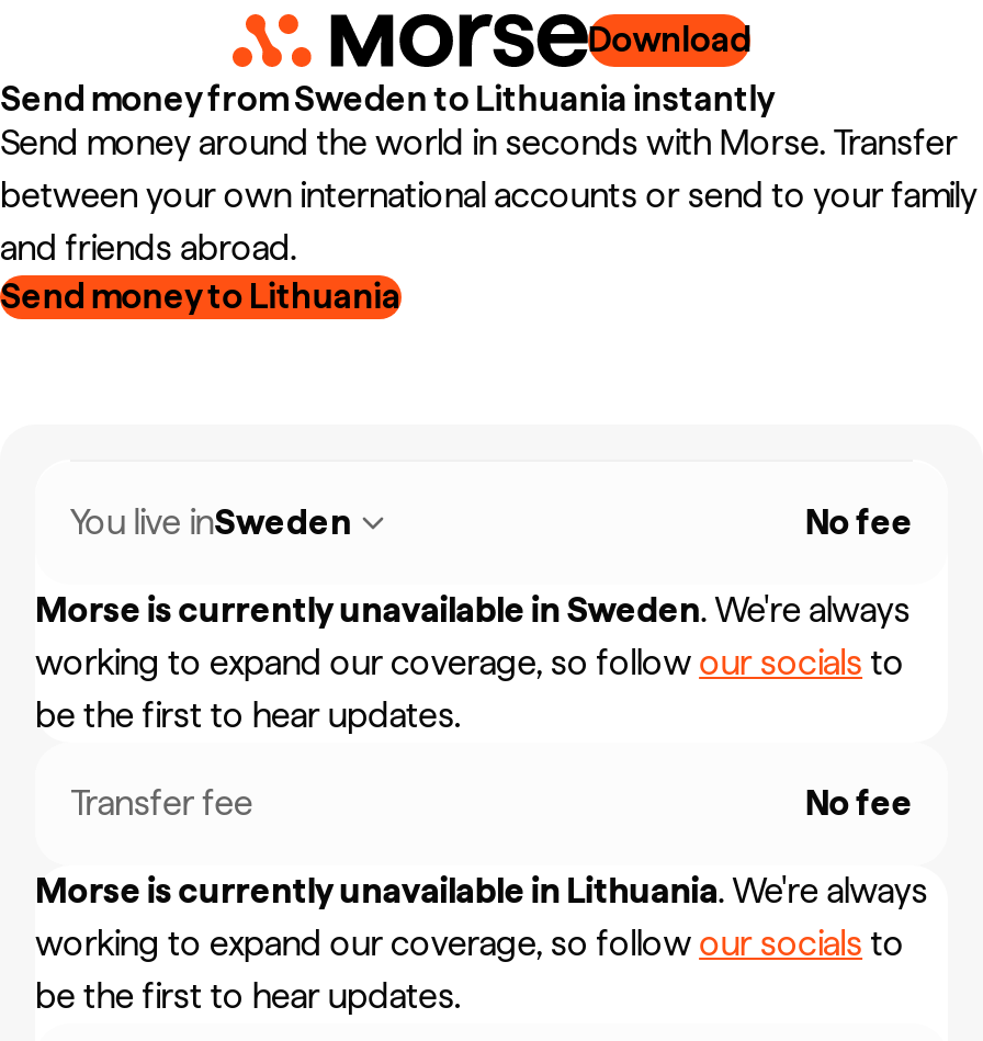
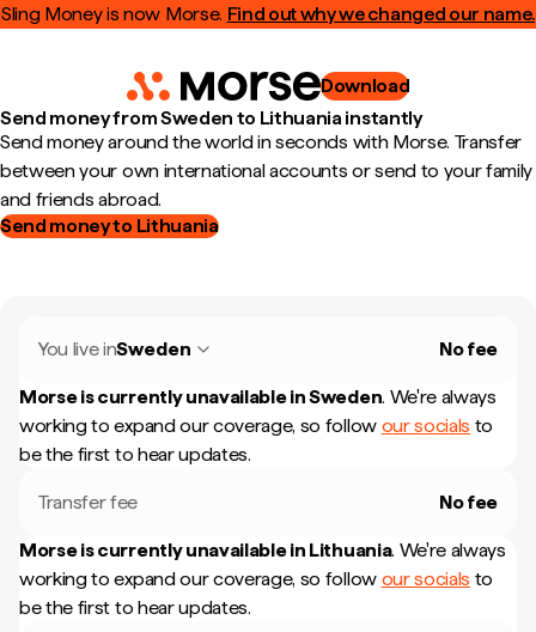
none -> [1,2,535,25] Sling Money is now Morse. Find out why we changed our name.

